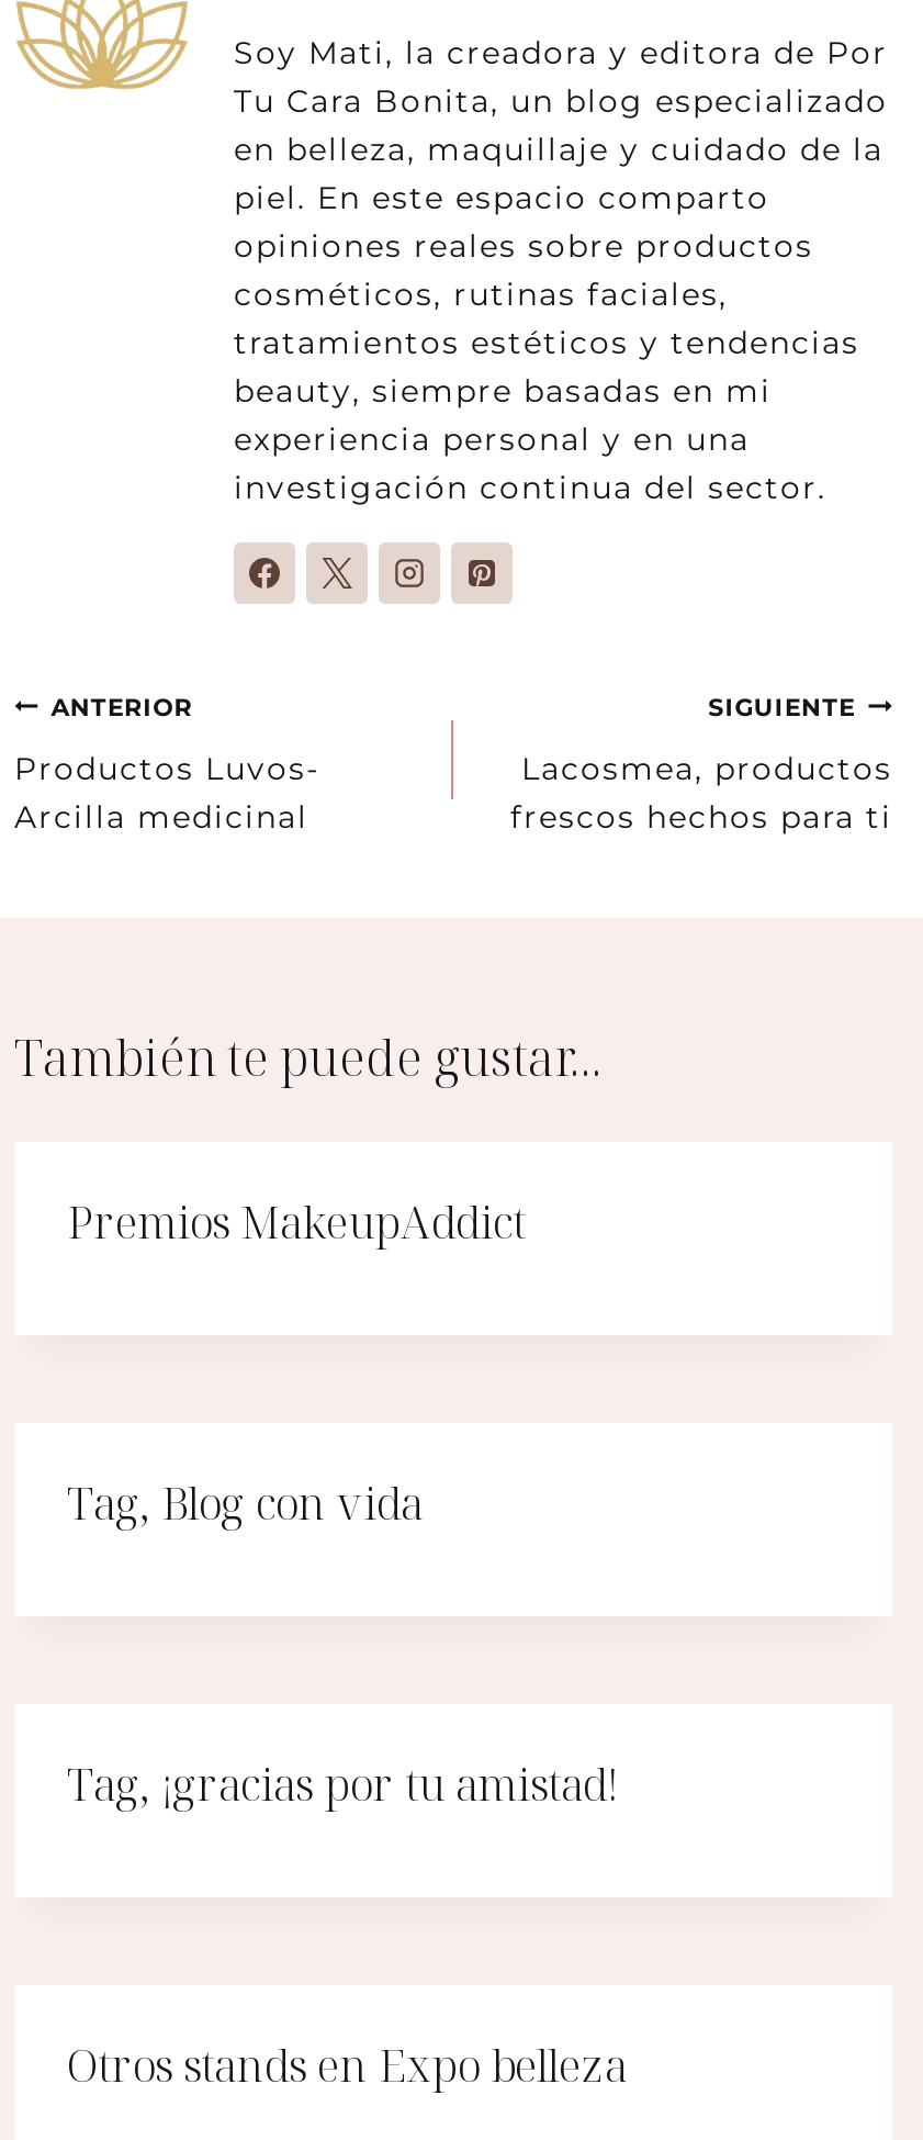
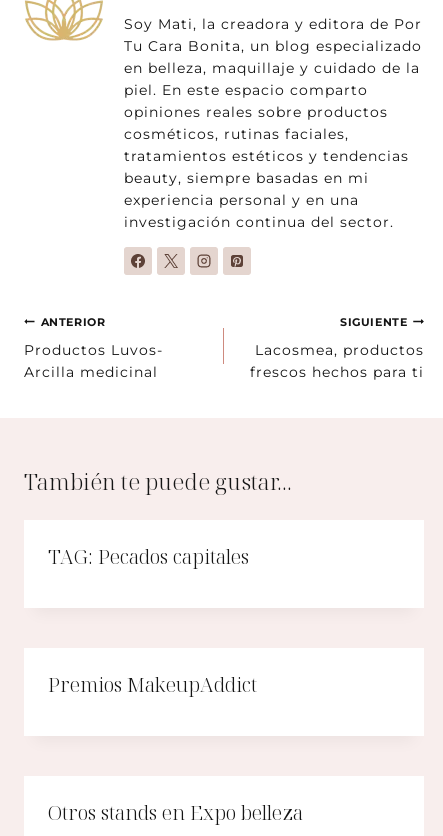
none -> [48,543,249,570] TAG: Pecados capitales
moved [67,1192,526,1251] -> [48,671,257,698]: Premios MakeupAddict
[67,1473,423,1532] Tag, Blog con vida -> none
[67,1754,618,1813] Tag, ¡gracias por tu amistad! -> none

